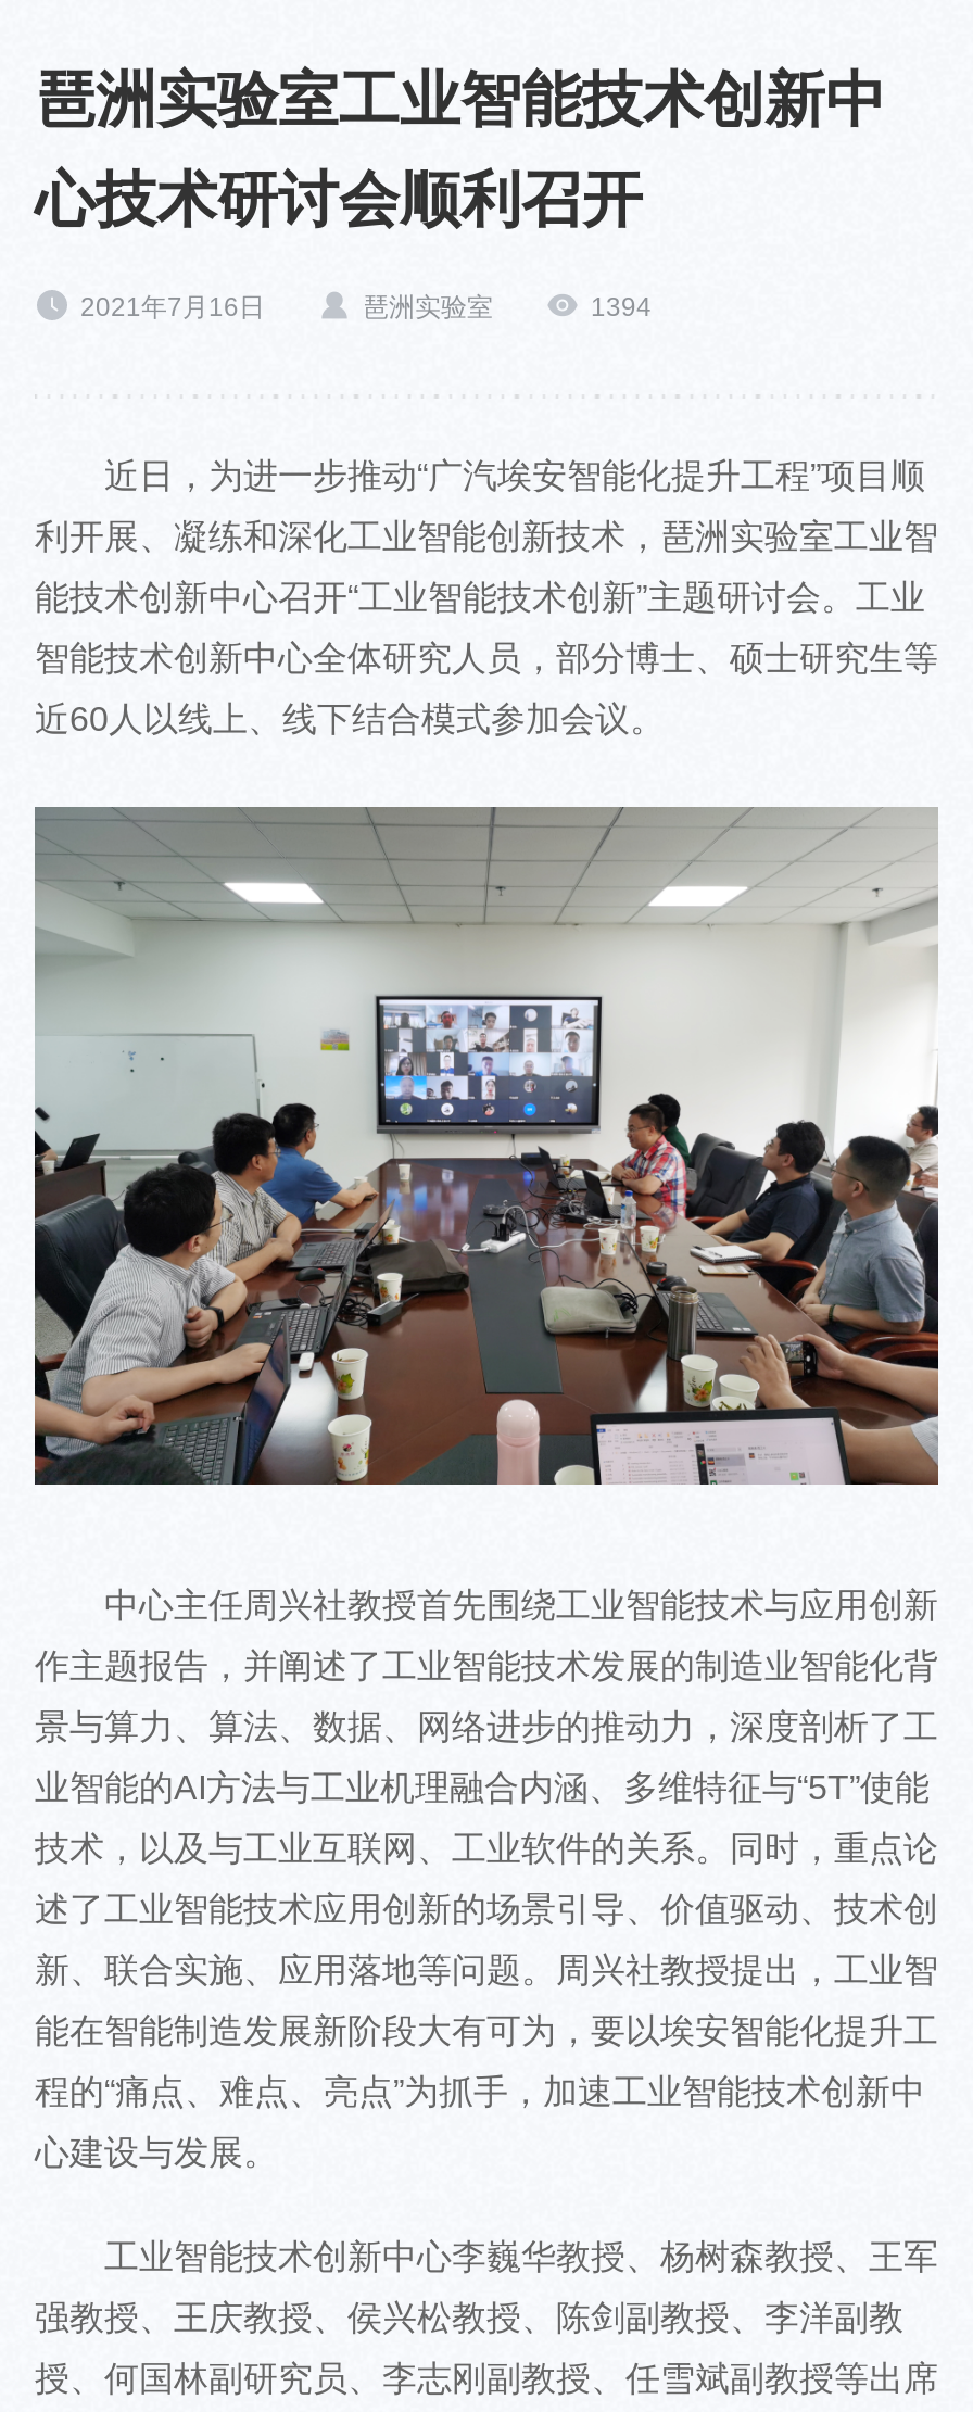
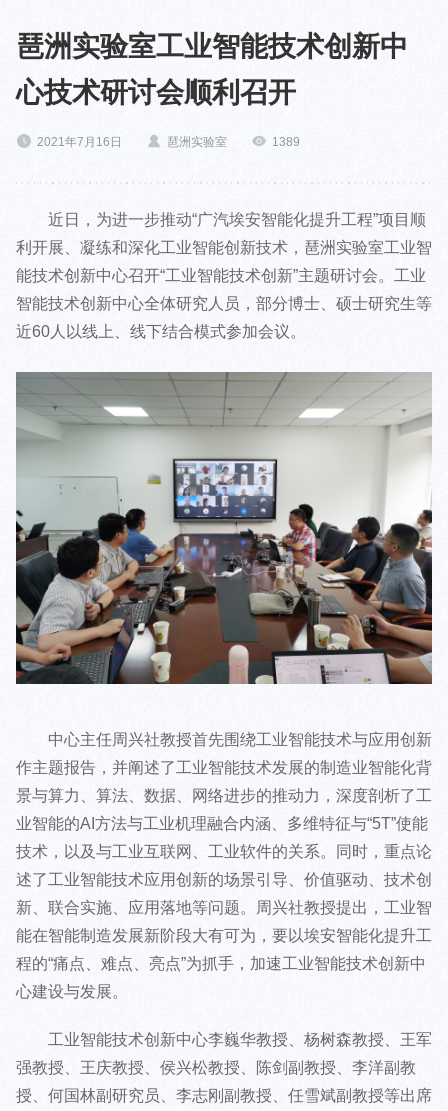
[591,292,652,323] 1394 -> [272,135,300,149] 1389

